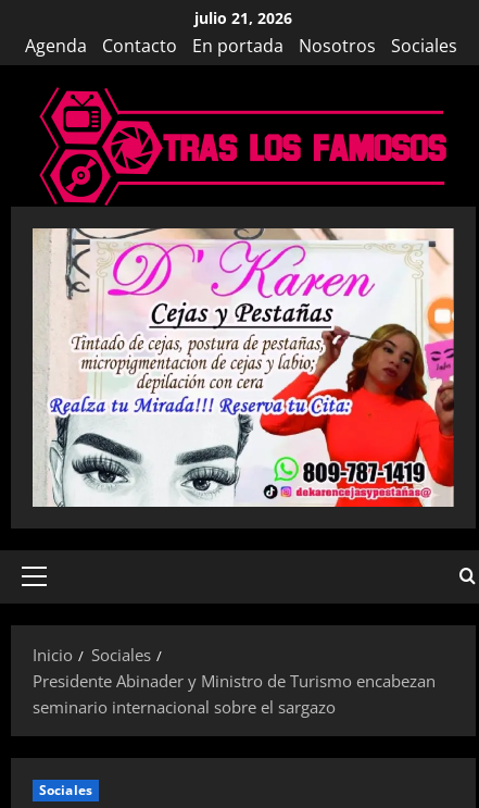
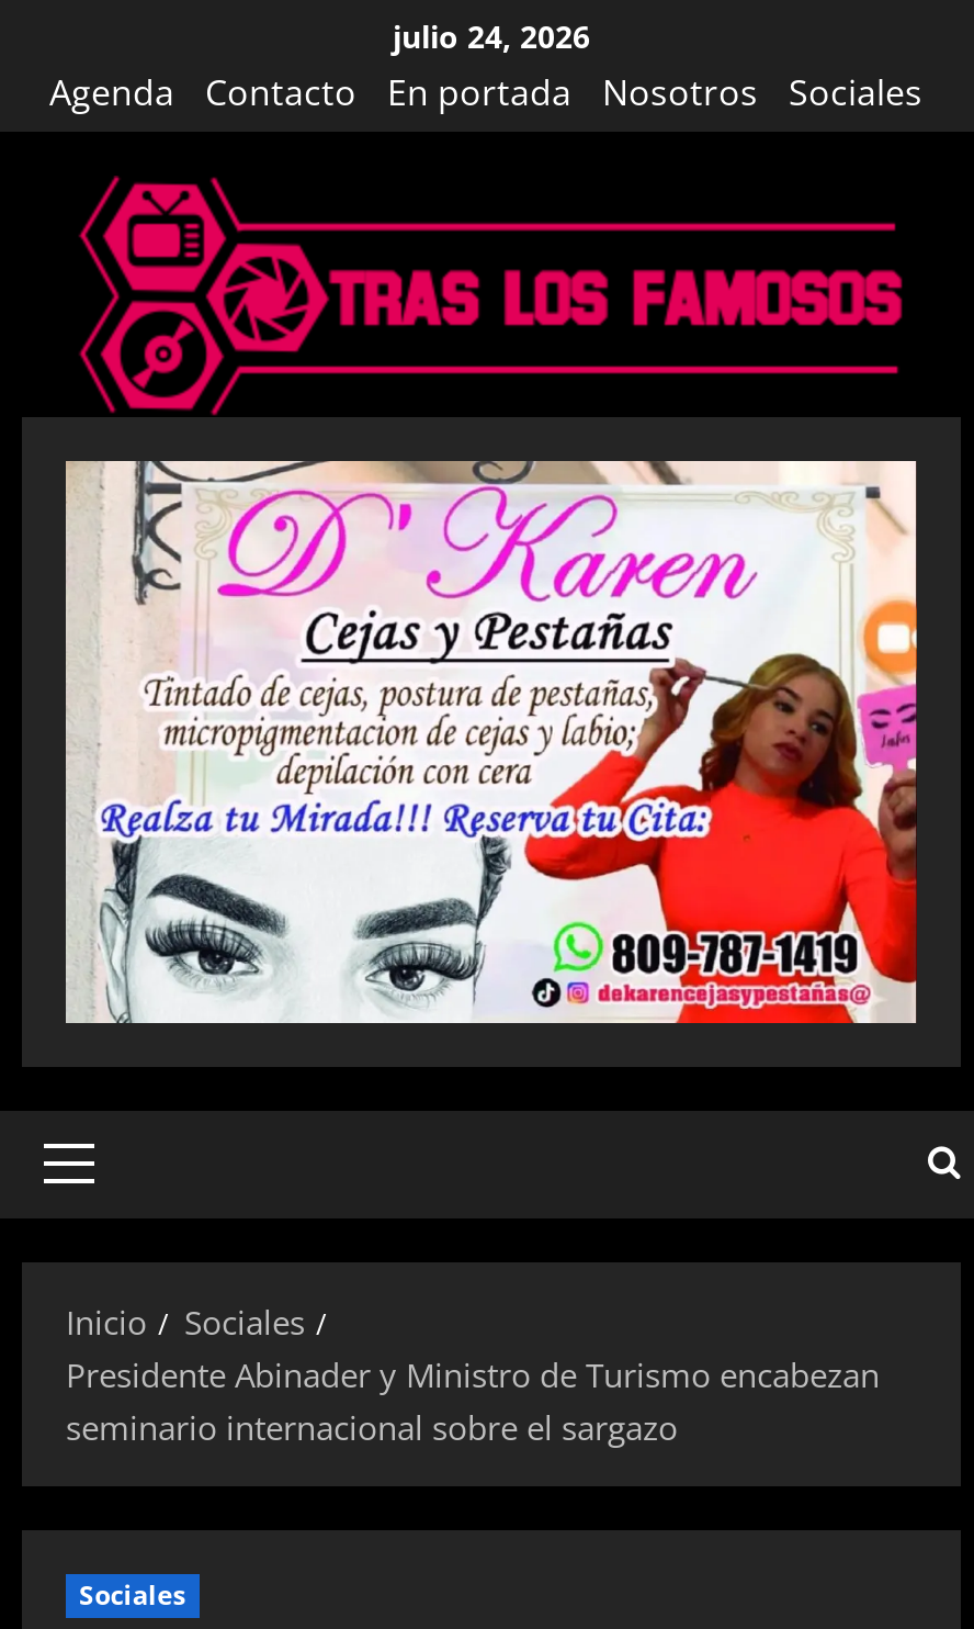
[194,8,292,28] julio 21, 2026 -> [393,15,590,57] julio 24, 2026

